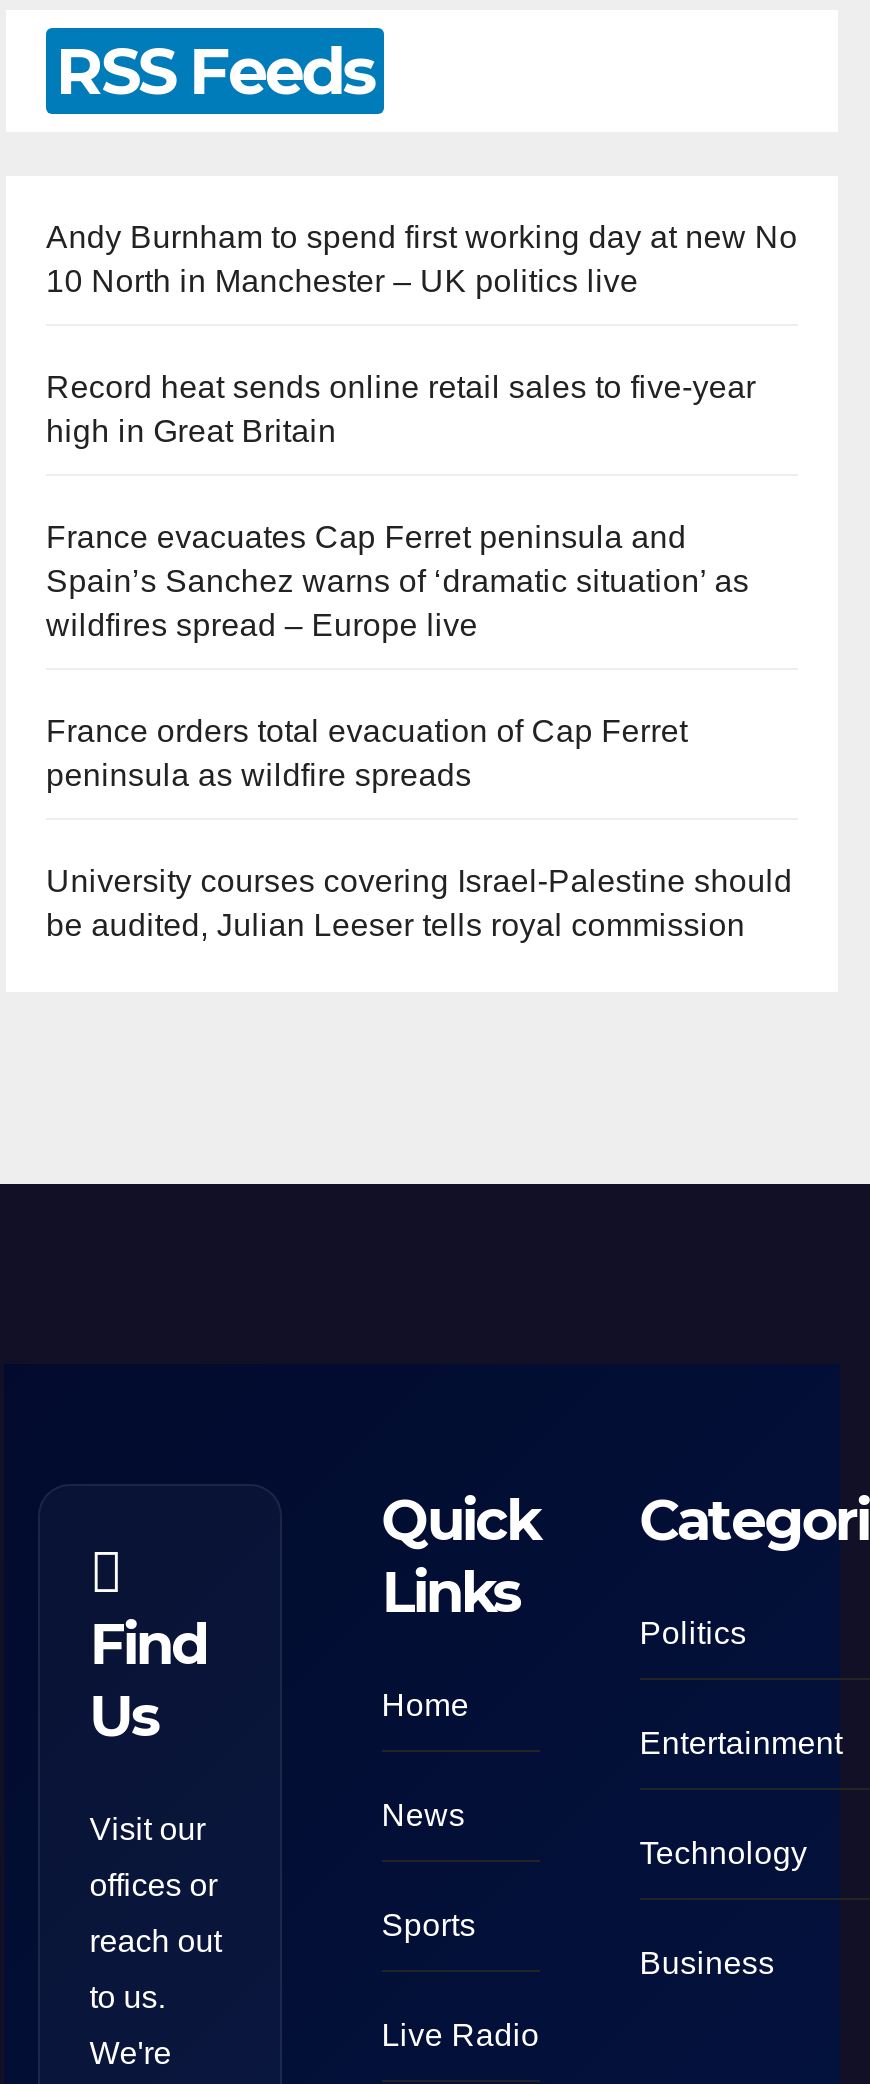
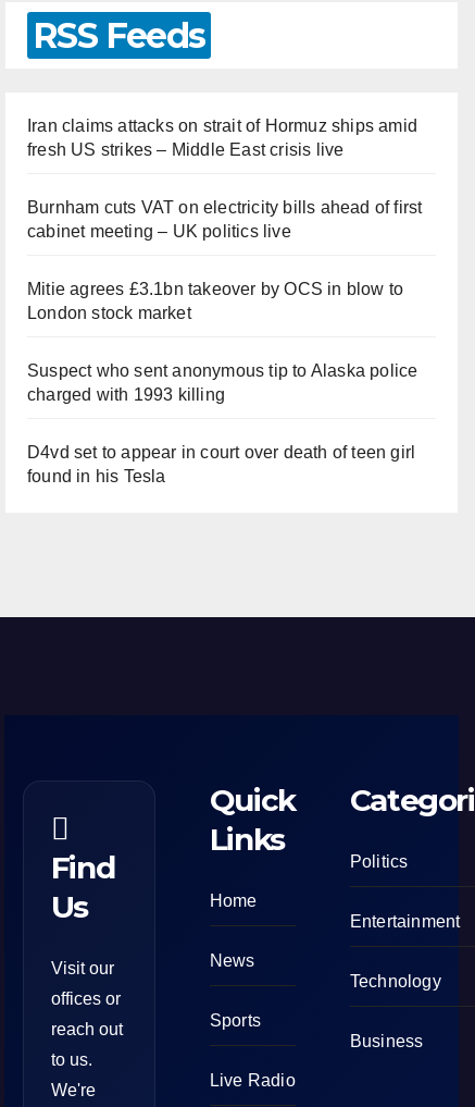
[46,219,798,297] Andy Burnham to spend first working day at new No | 10 North in Manchester – UK politics live -> [27,116,417,159] Iran claims attacks on strait of Hormuz ships amid | fresh US strikes – Middle East crisis live
[46,369,756,447] Record heat sends online retail sales to five-year | high in Great Britain -> [27,198,422,240] Burnham cuts VAT on electricity bills ahead of first | cabinet meeting – UK politics live
[46,519,749,641] France evacuates Cap Ferret peninsula and | Spain’s Sanchez warns of ‘dramatic situation’ as | wildfires spread – Europe live -> [27,279,403,322] Mitie agrees £3.1bn takeover by OCS in blow to | London stock market
[46,713,688,791] France orders total evacuation of Cap Ferret | peninsula as wildfire spreads -> [27,361,418,404] Suspect who sent anonymous tip to Alaska police | charged with 1993 killing
[46,863,792,941] University courses covering Israel-Palestine should | be audited, Julian Leeser tells royal commission -> [27,443,415,485] D4vd set to appear in court over death of teen girl | found in his Tesla

